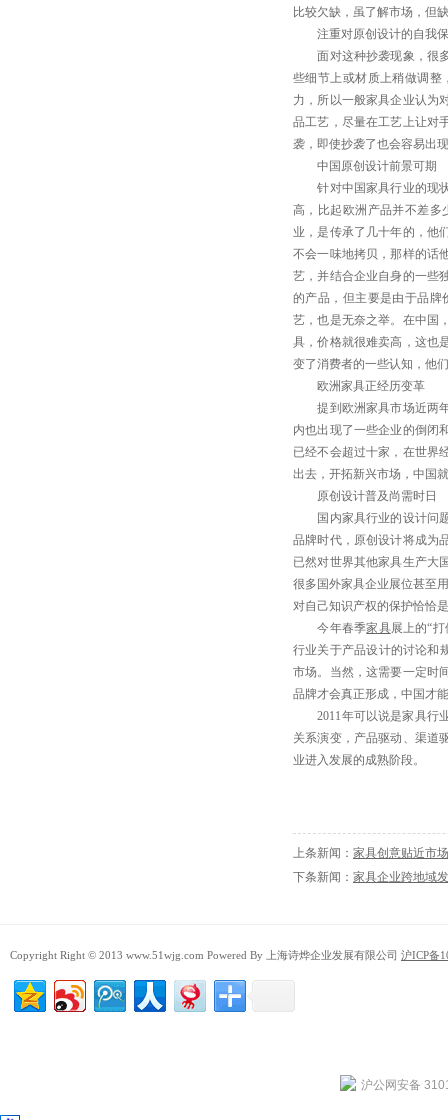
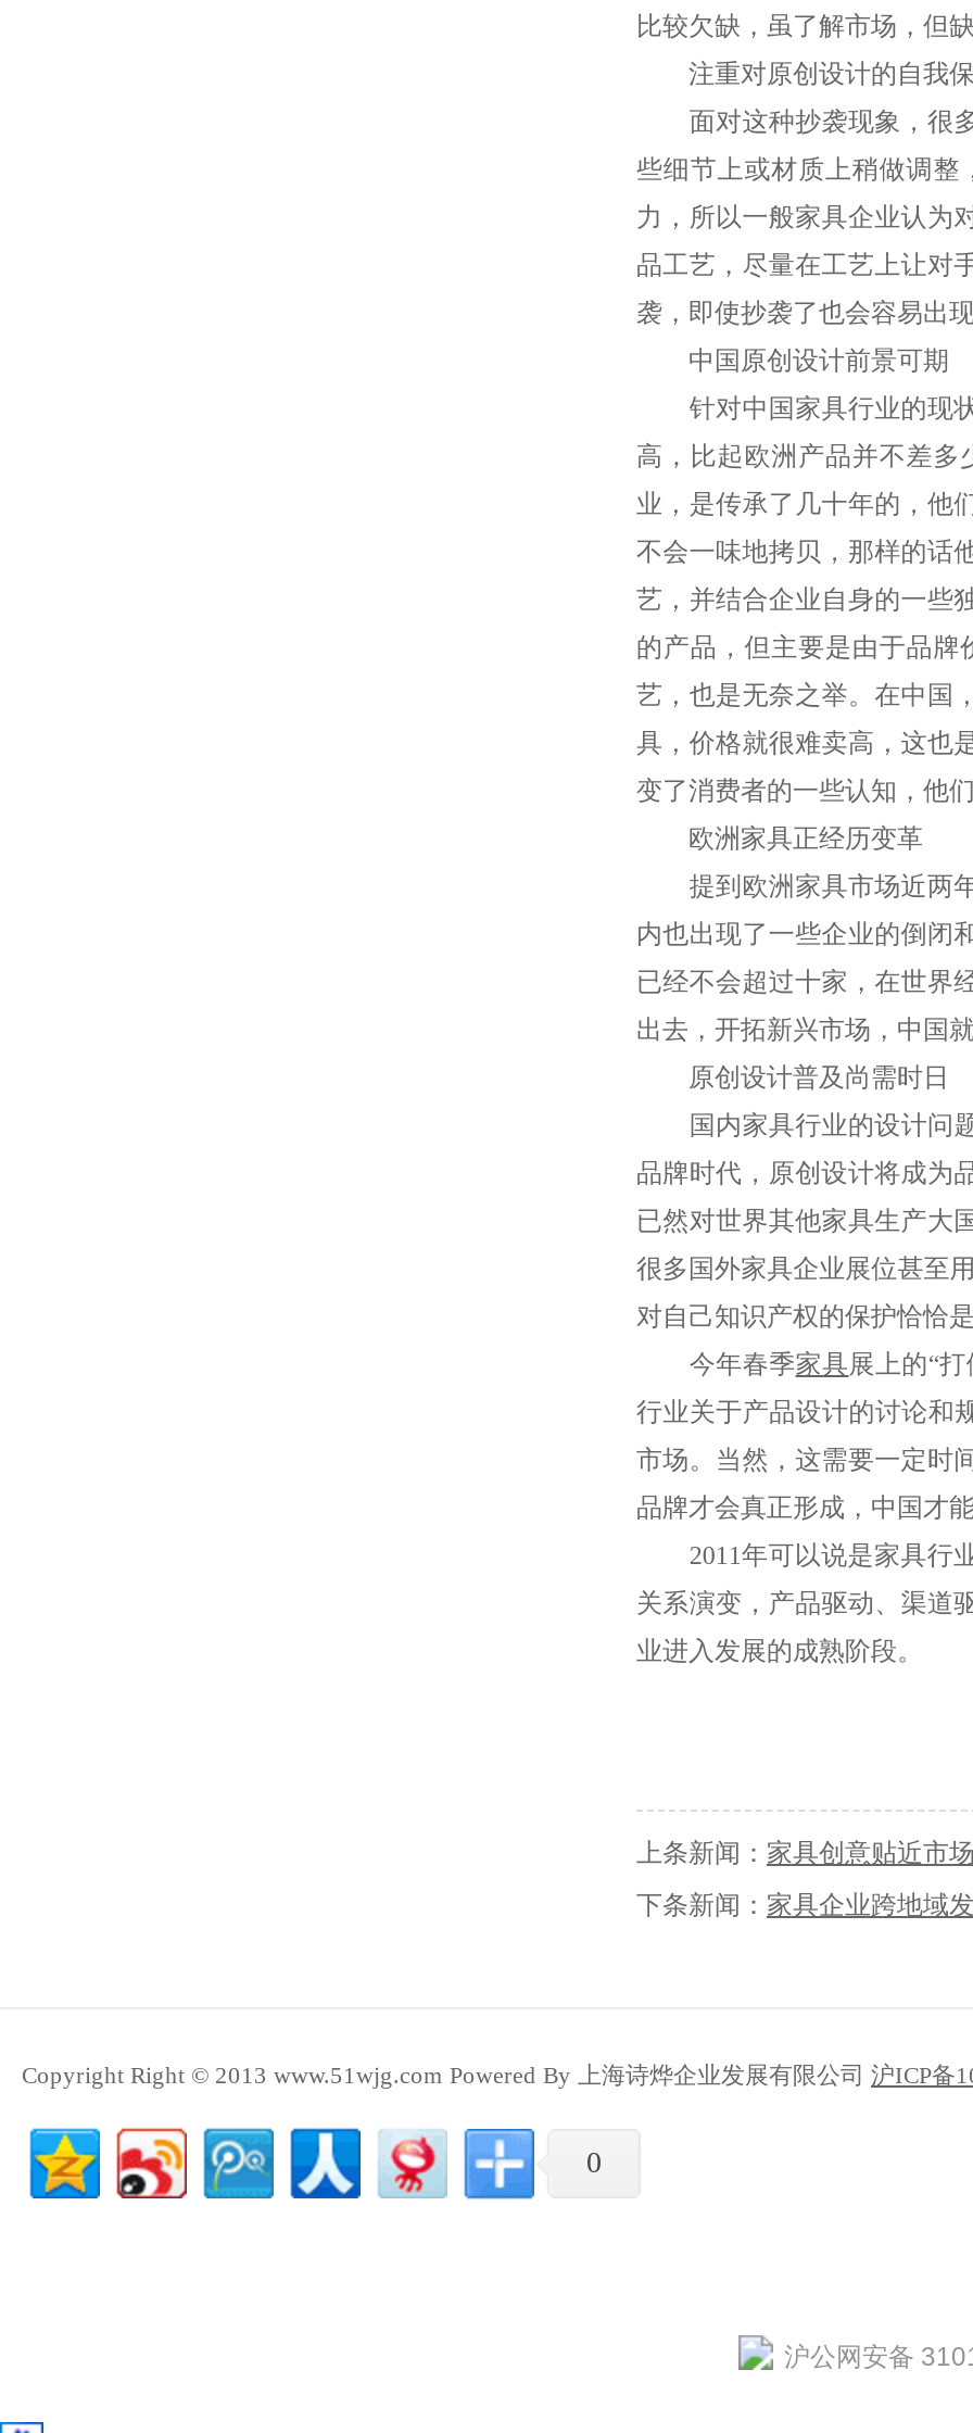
none -> [586,2146,602,2179] 0

